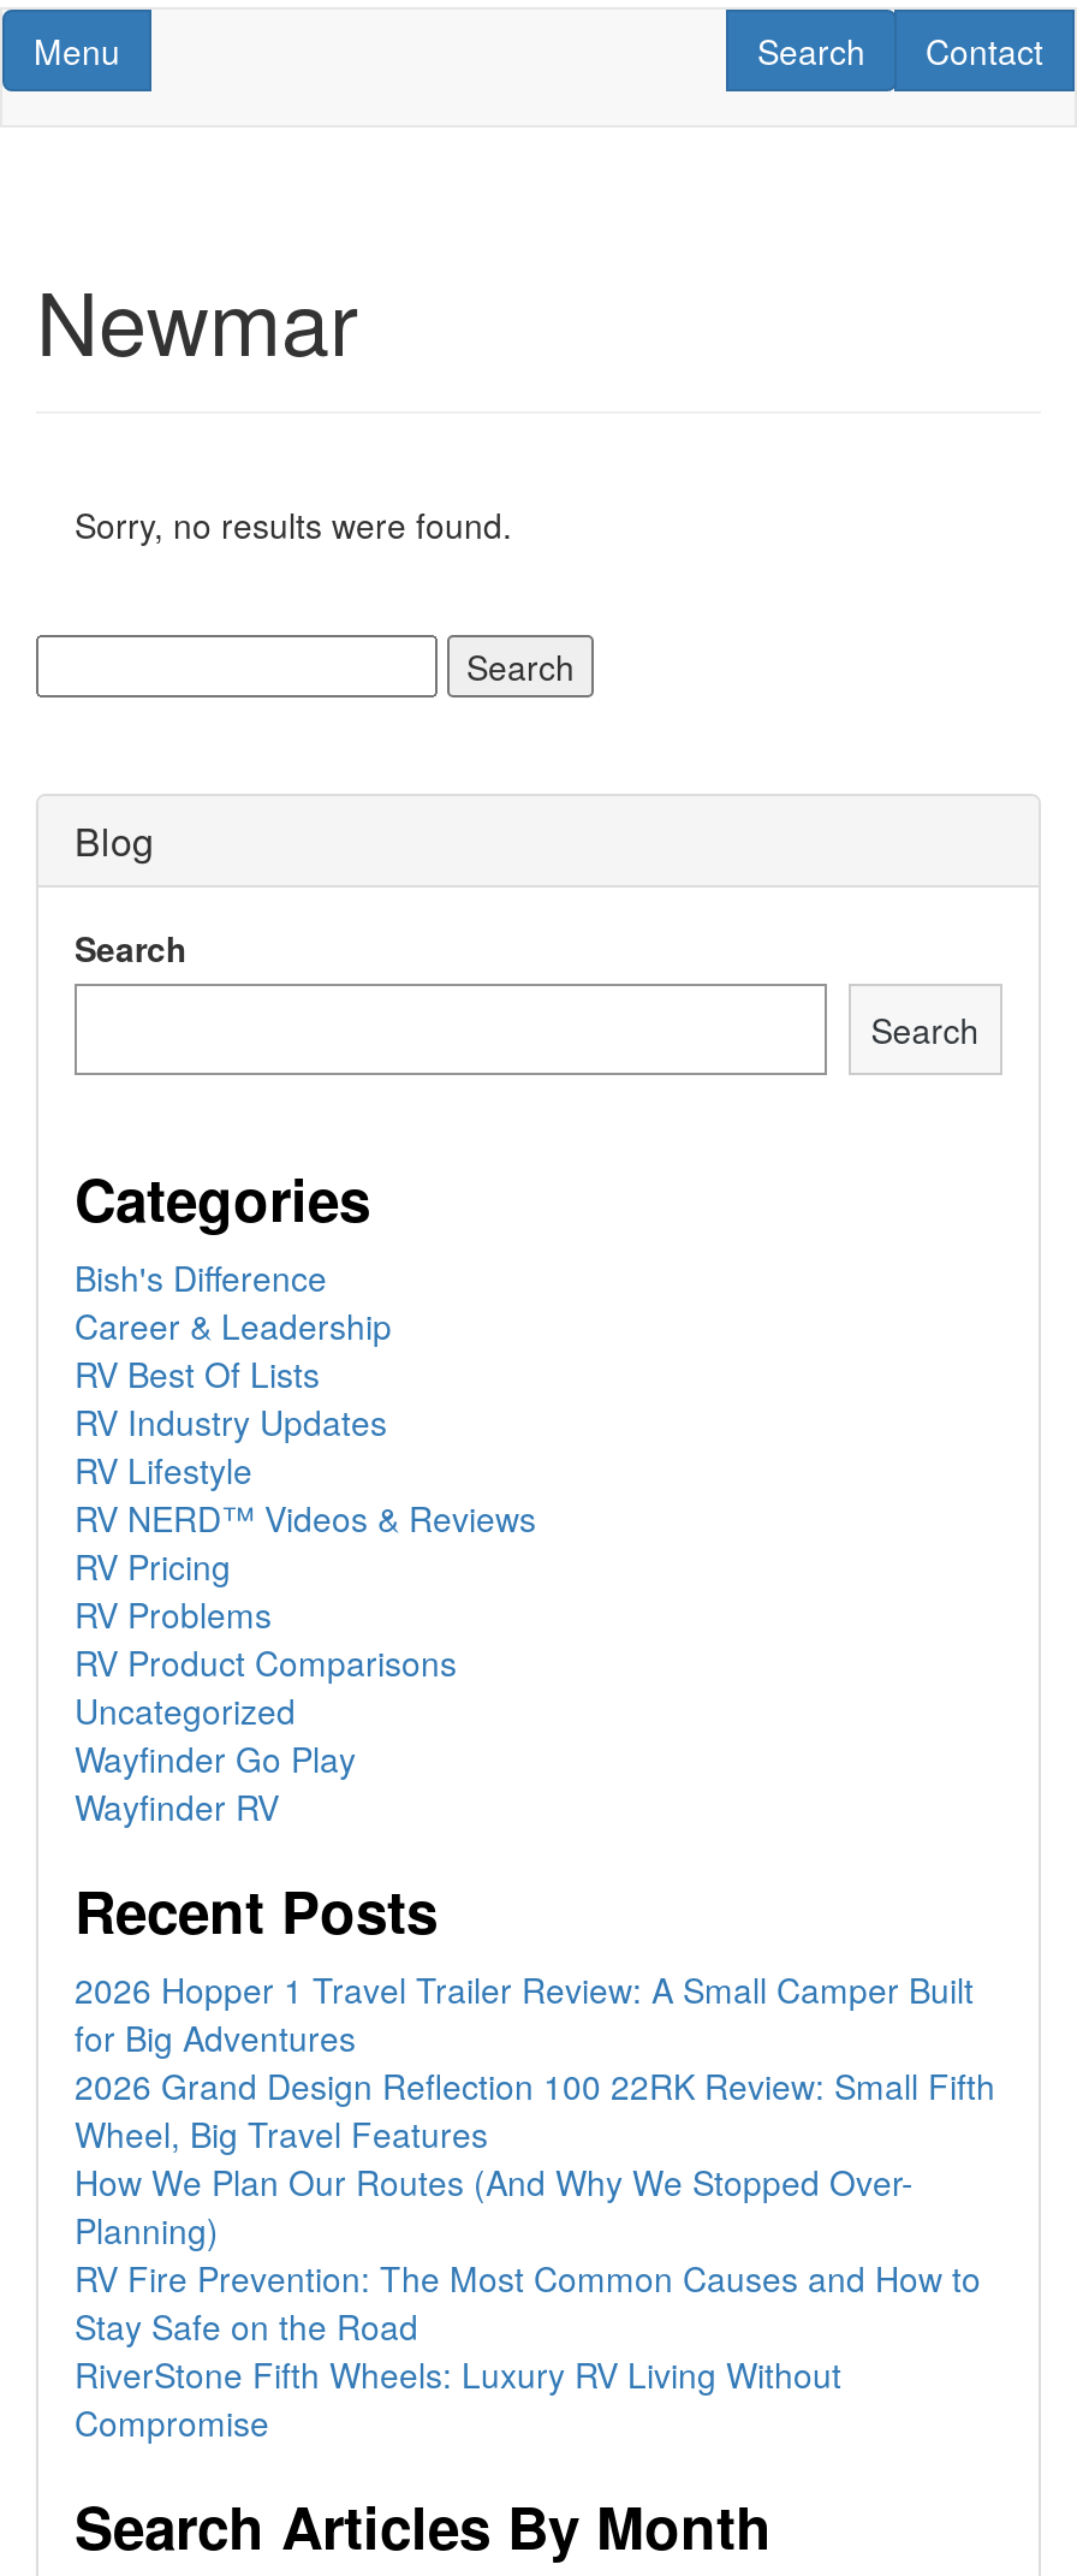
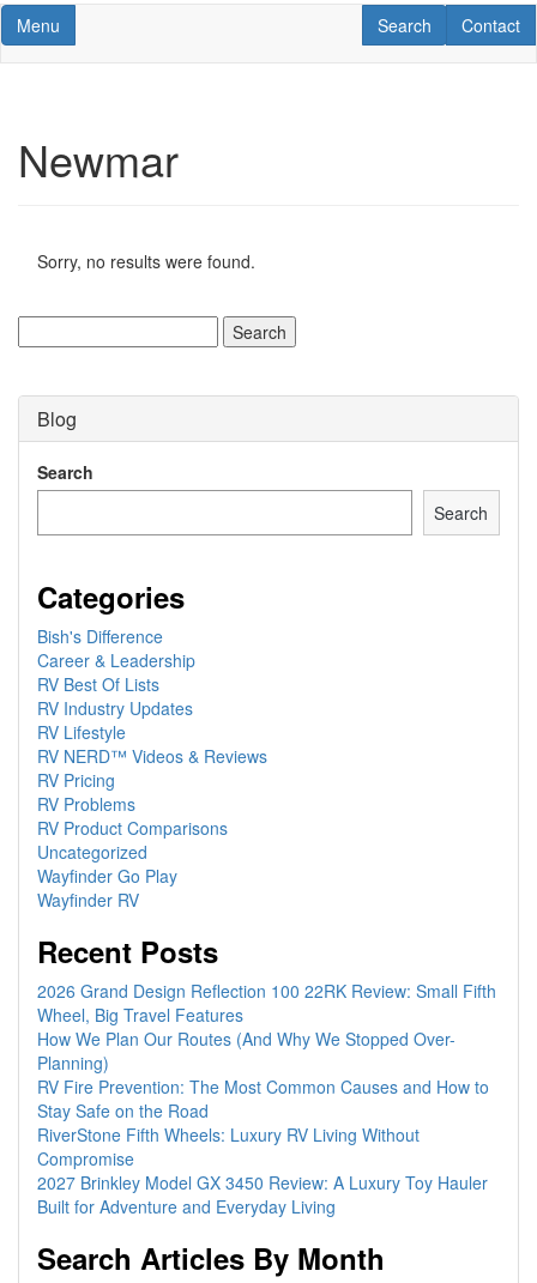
[75,1965,974,2061] 2026 Hopper 1 Travel Trailer Review: A Small Camper Built | for Big Adventures -> none
moved [75,2061,995,2446] -> [37,979,496,1170]: 2026 Grand Design Reflection 100 22RK Review: Small Fifth | Wheel, Big Travel Features | How We Plan Our Routes (And Why We Stopped Over- | Planning) | RV Fire Prevention: The Most Common Causes and How to | Stay Safe on the Road | RiverStone Fifth Wheels: Luxury RV Living Without | Compromise
none -> [37,1170,488,1218] 2027 Brinkley Model GX 3450 Review: A Luxury Toy Hauler | Built for Adventure and Everyday Living

